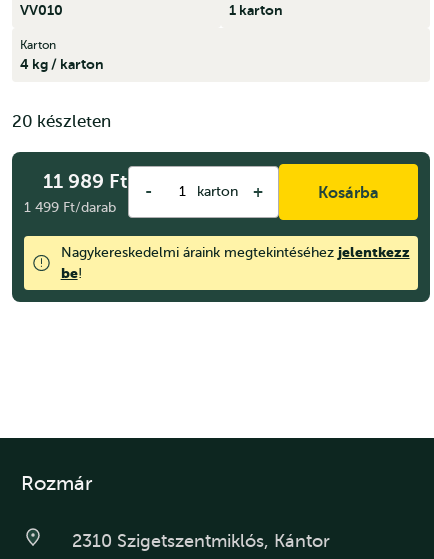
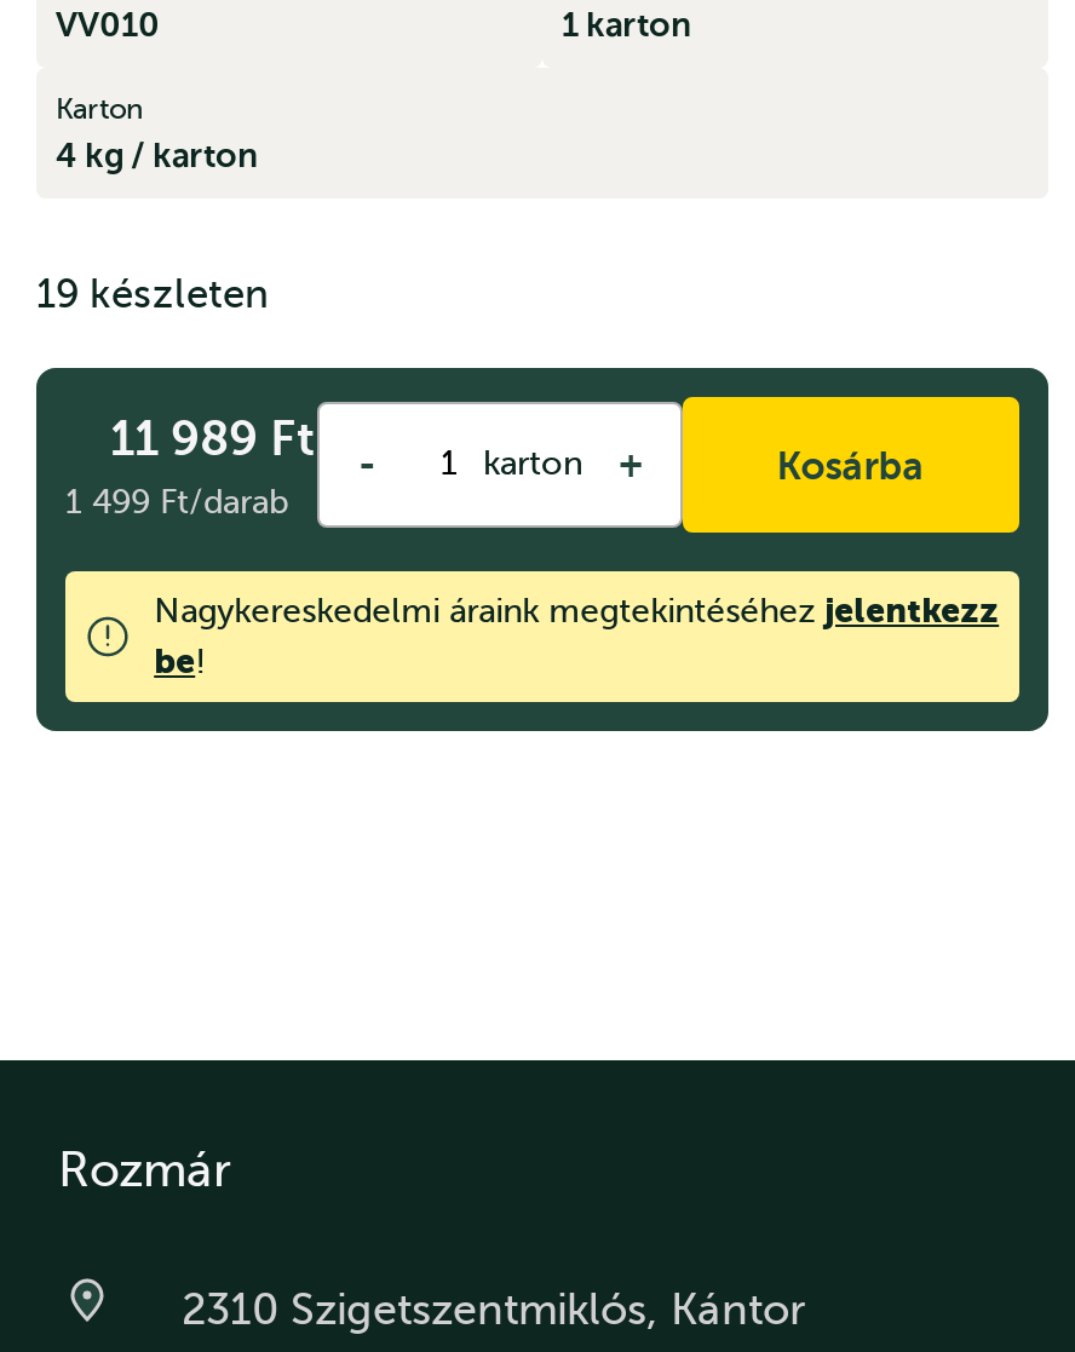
[12,112,111,131] 20 készleten -> [36,270,269,316] 19 készleten

